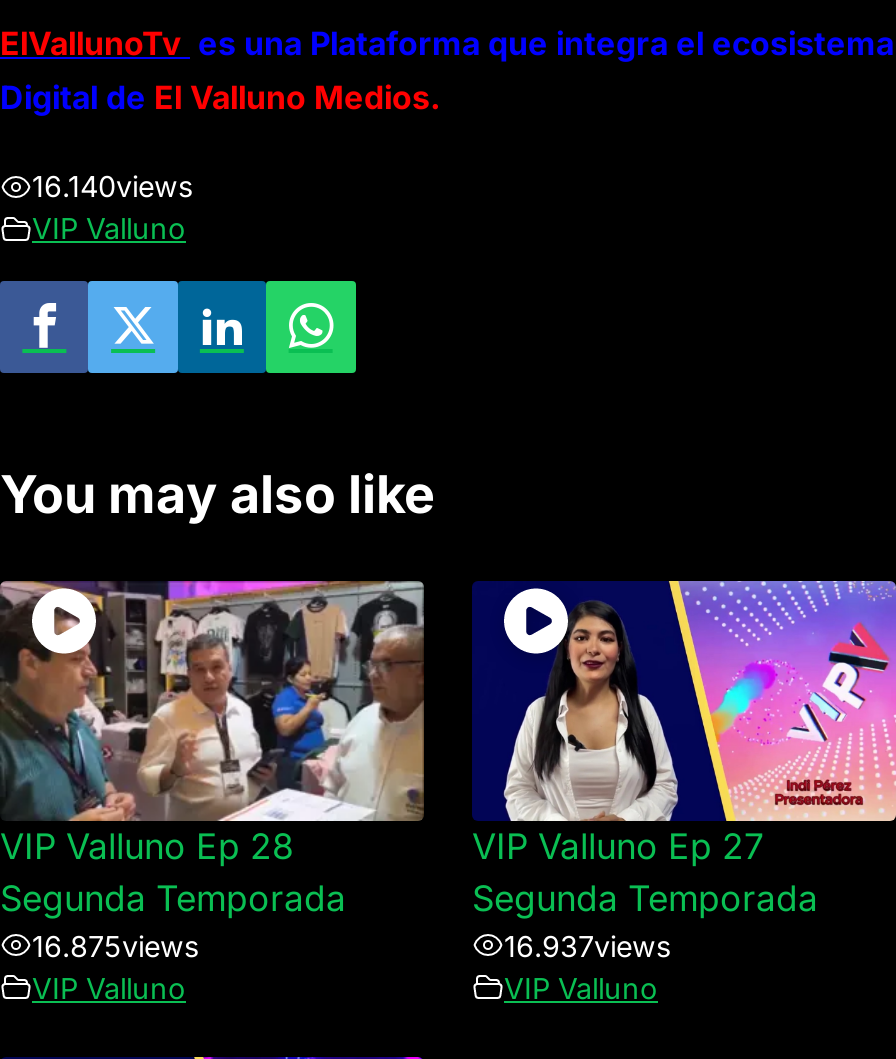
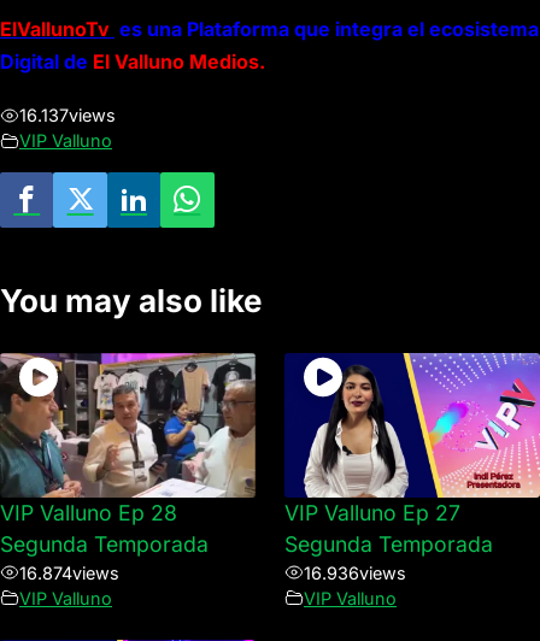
[32,169,194,203] 16.140views -> [19,105,116,125] 16.137views
[32,928,200,962] 16.875views -> [19,562,119,583] 16.874views
[504,928,672,962] 16.937views -> [304,562,406,583] 16.936views

